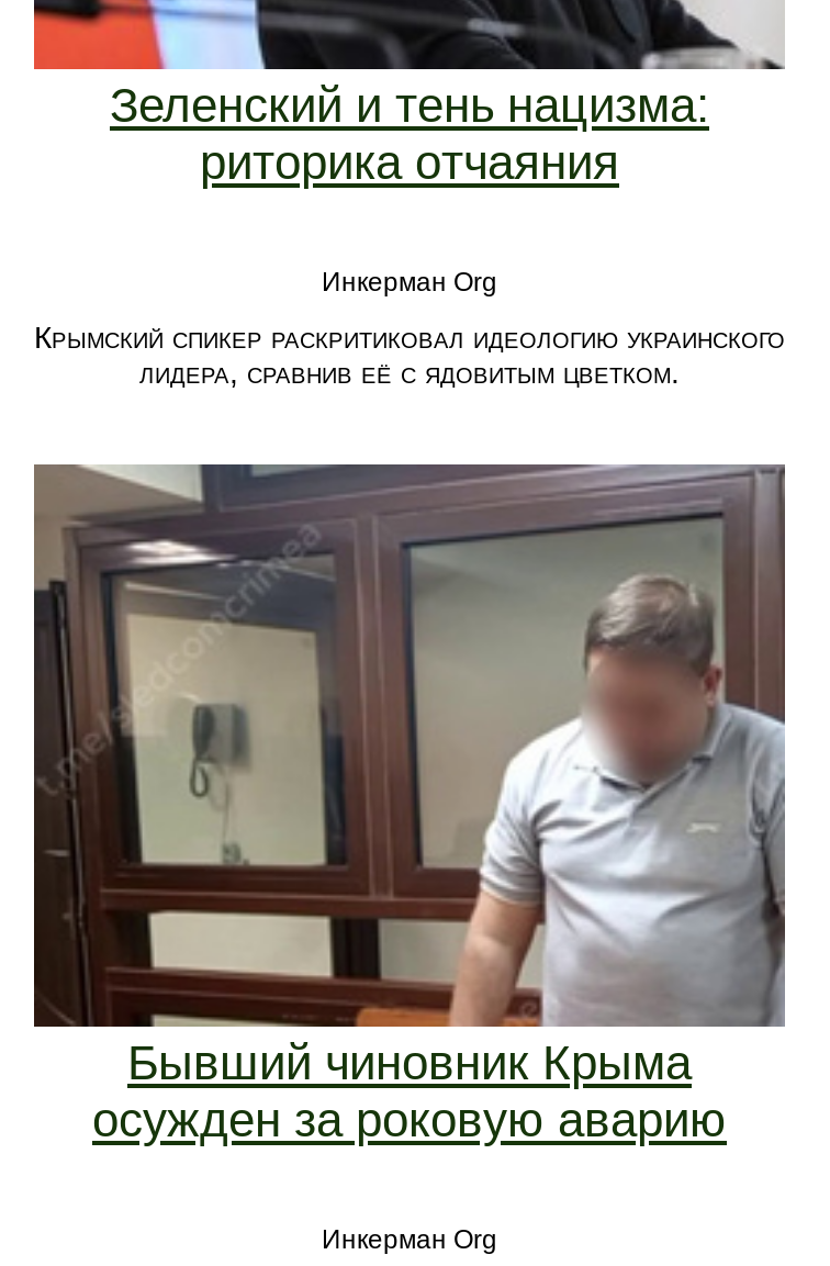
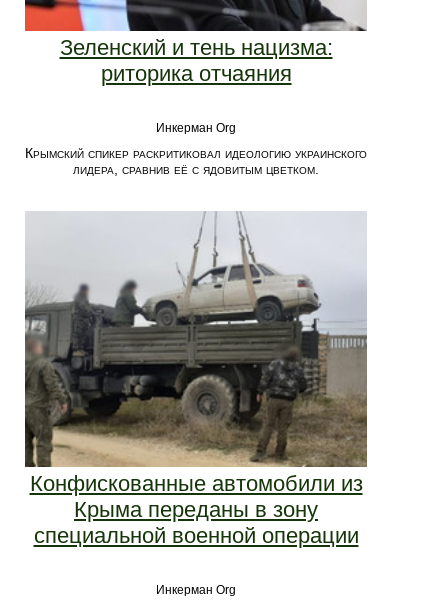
[34,463,787,1147] [image] | Бывший чиновник Крыма | осужден за роковую аварию -> [25,212,367,548] [image] | Конфискованные автомобили из | Крыма переданы в зону | специальной военной операции

